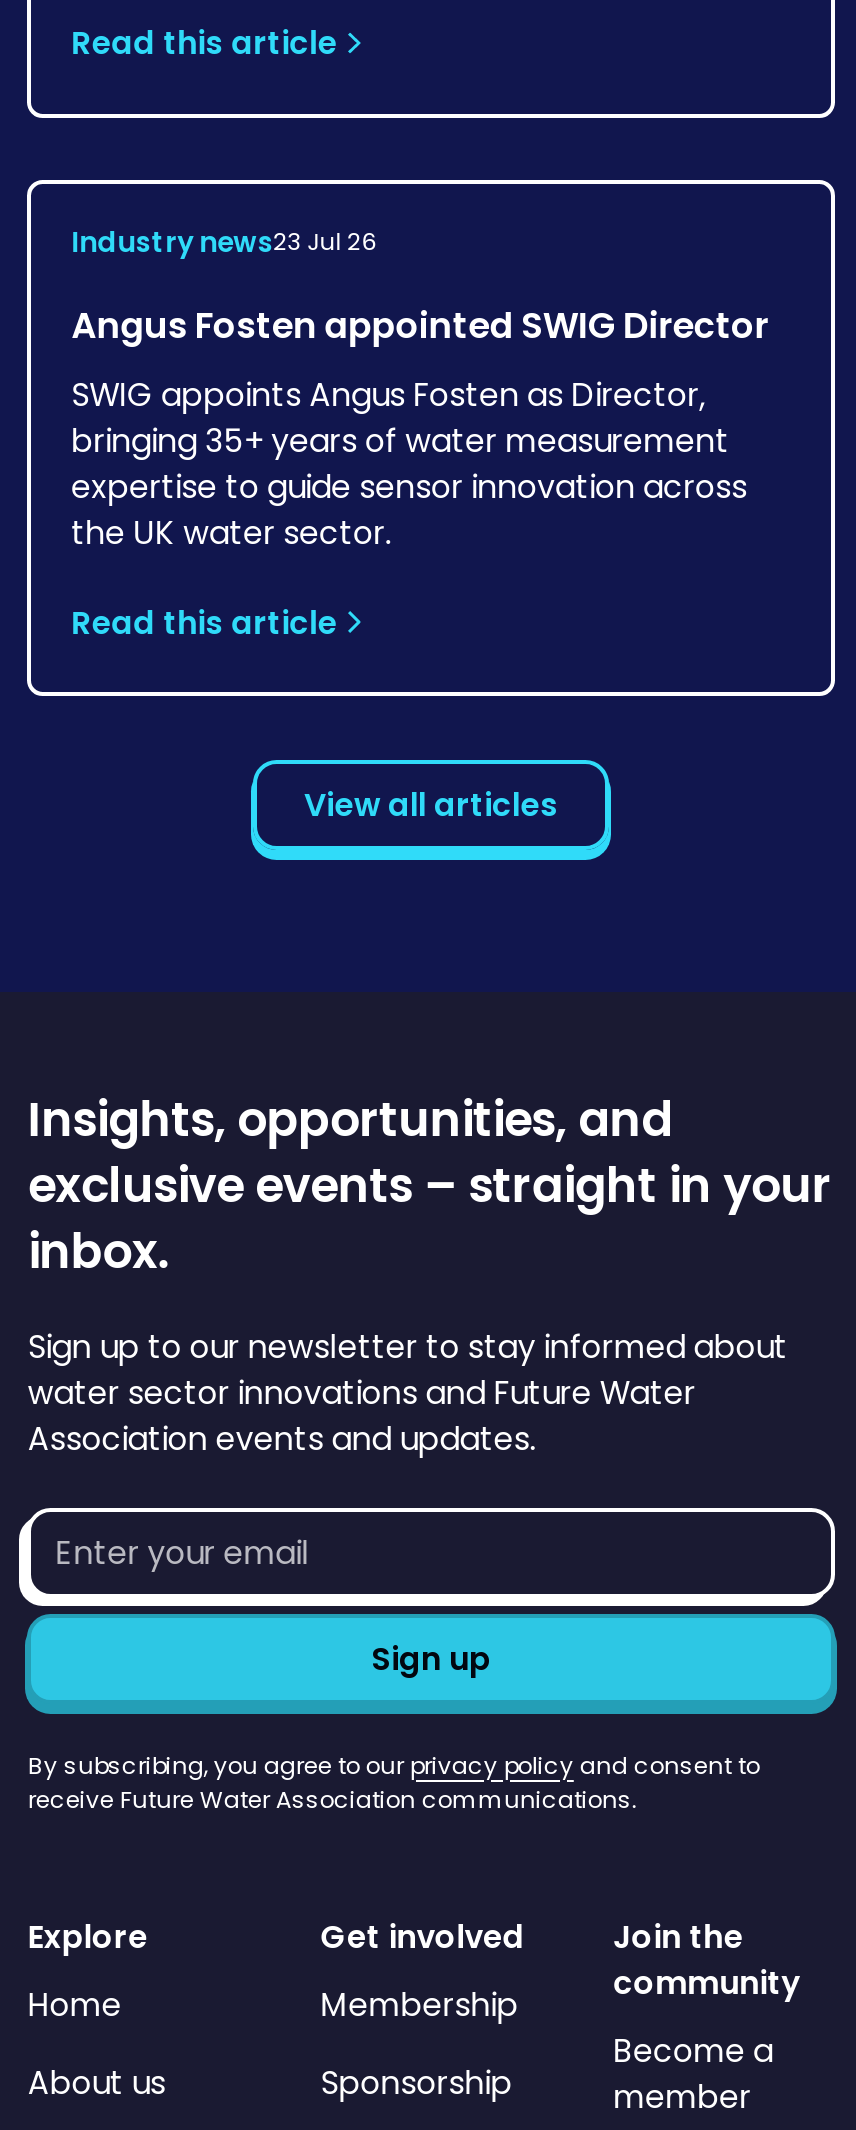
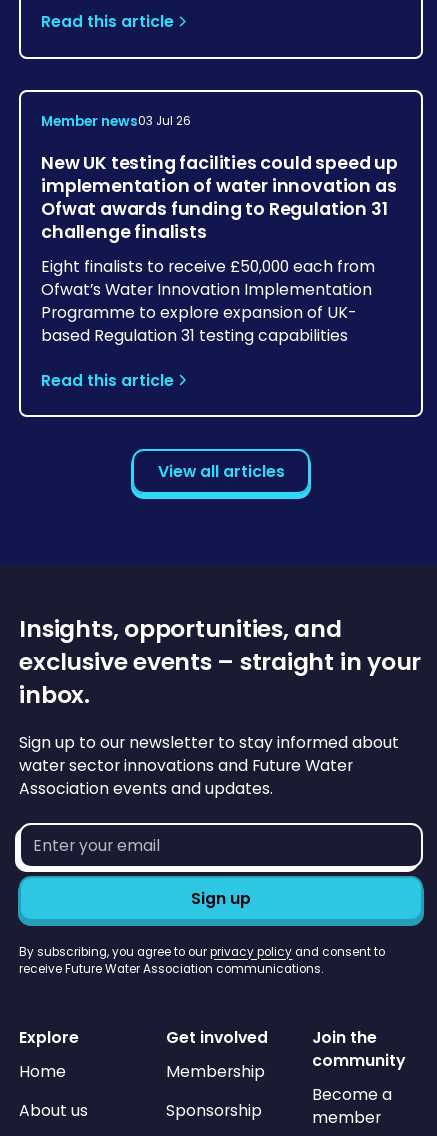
[71,223,377,261] Industry news23 Jul 26 -> [41,112,191,131] Member news03 Jul 26
[71,301,768,556] Angus Fosten appointed SWIG Director | SWIG appoints Angus Fosten as Director, | bringing 35+ years of water measurement | expertise to guide sensor innovation across | the UK water sector. -> [41,150,398,347] New UK testing facilities could speed up | implementation of water innovation as | Ofwat awards funding to Regulation 31 | challenge finalists | Eight finalists to receive £50,000 each from | Ofwat’s Water Innovation Implementation | Programme to explore expansion of UK- | based Regulation 31 testing capabilities

